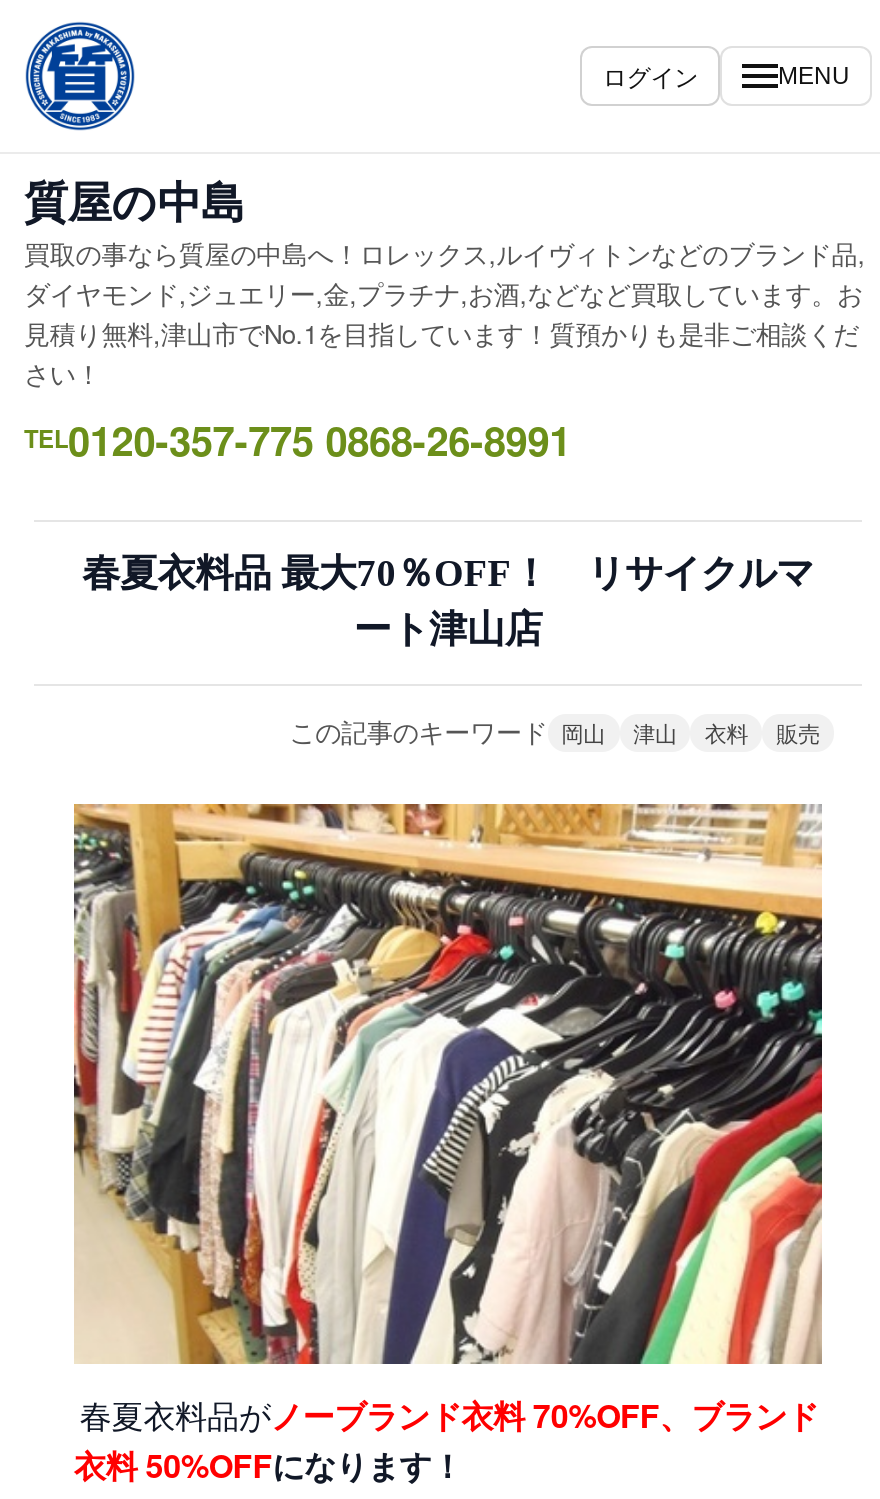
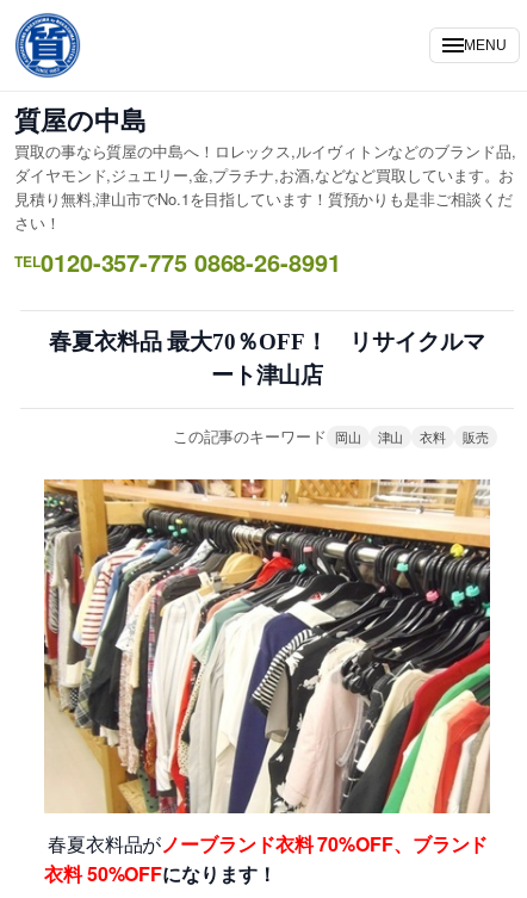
[603,58,698,92] ログイン -> none

